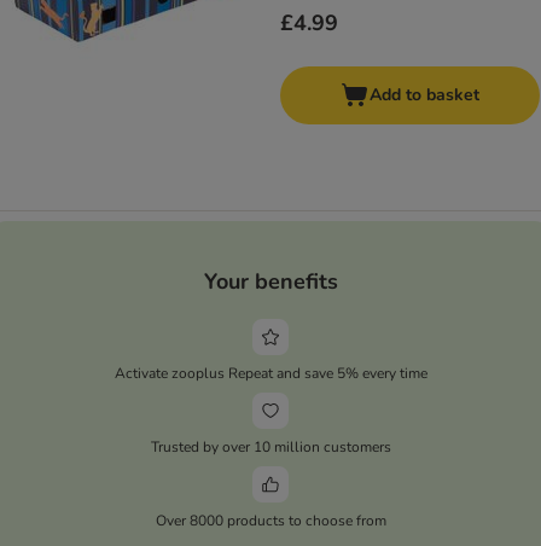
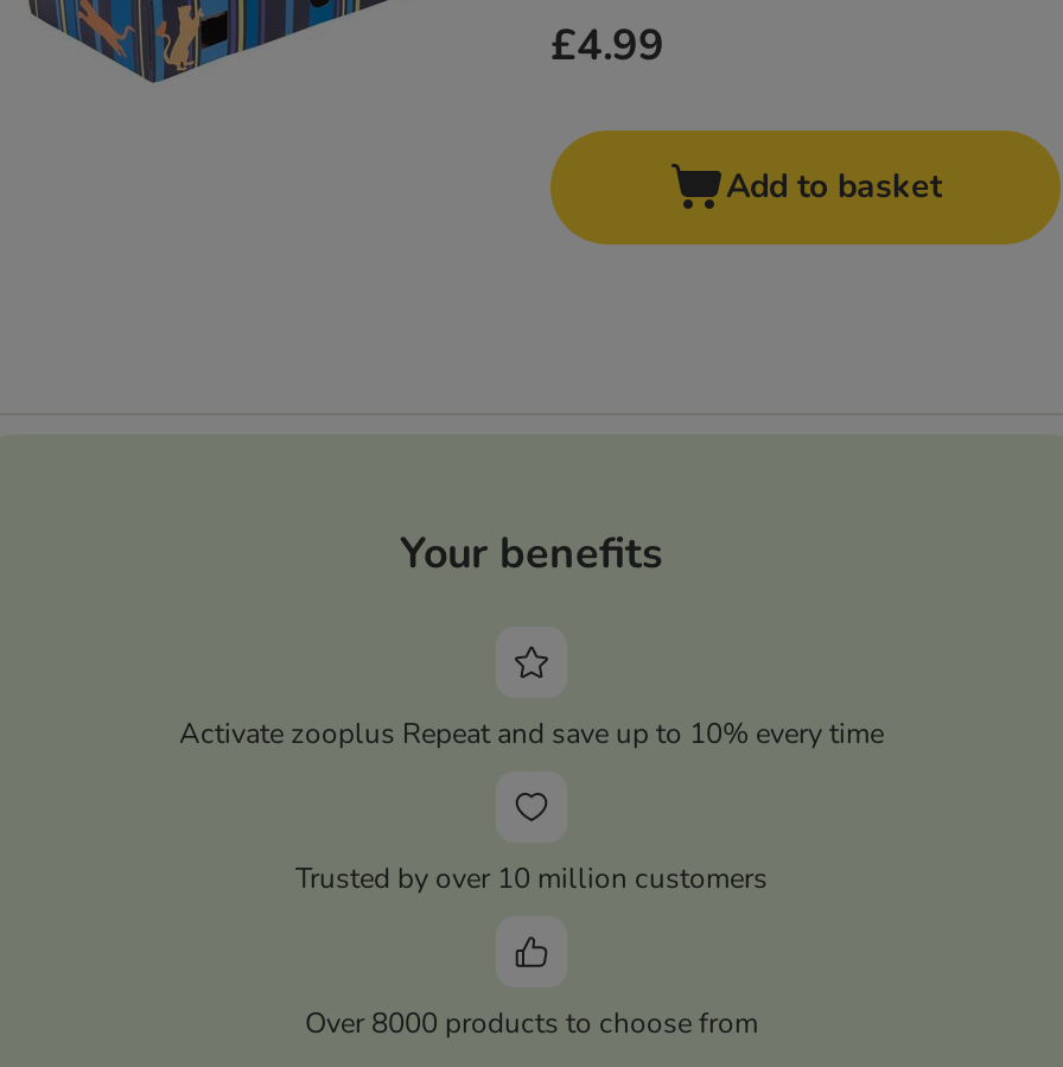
[114,363,427,382] Activate zooplus Repeat and save 5% every time -> [179,714,884,752] Activate zooplus Repeat and save up to 10% every time

